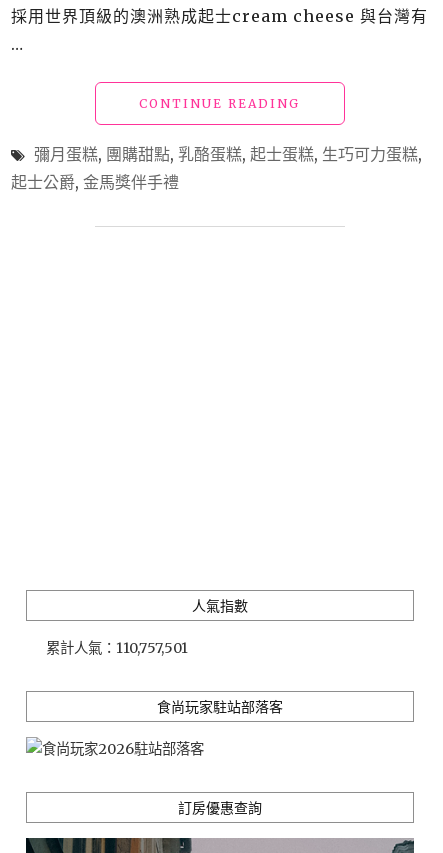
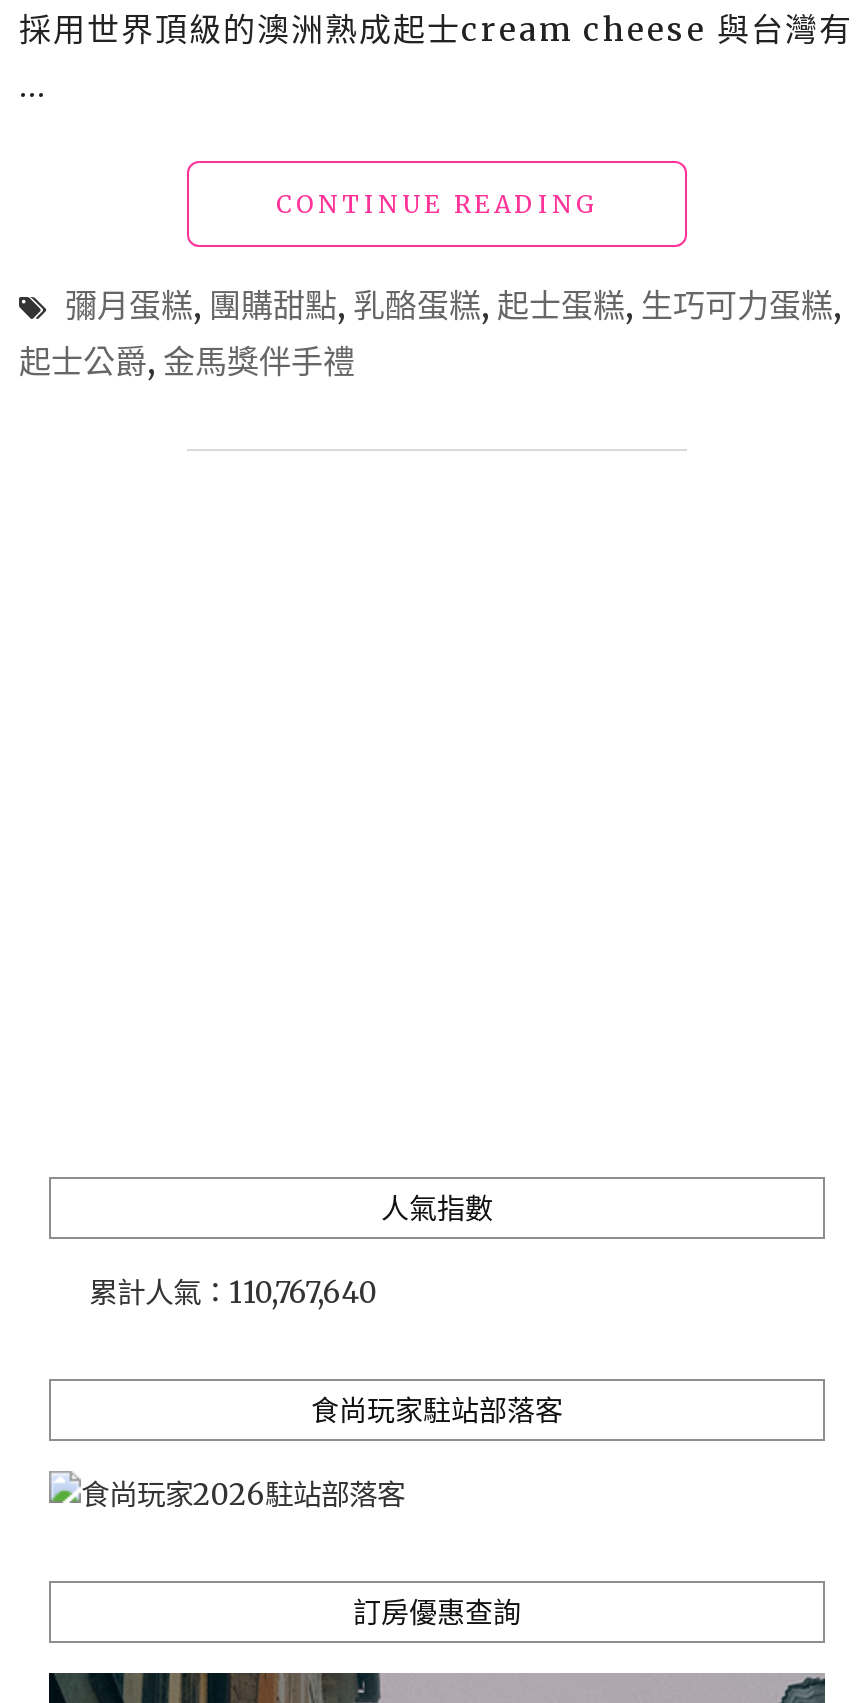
[46,639,188,657] 累計人氣：110,757,501 -> [89,1275,377,1311] 累計人氣：110,767,640

